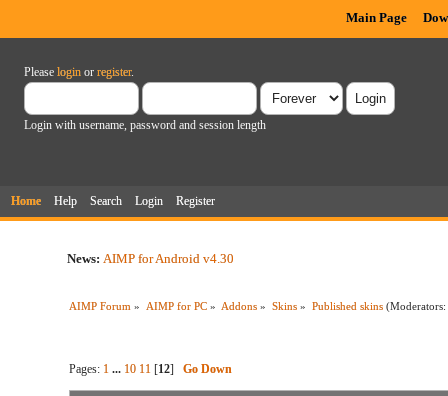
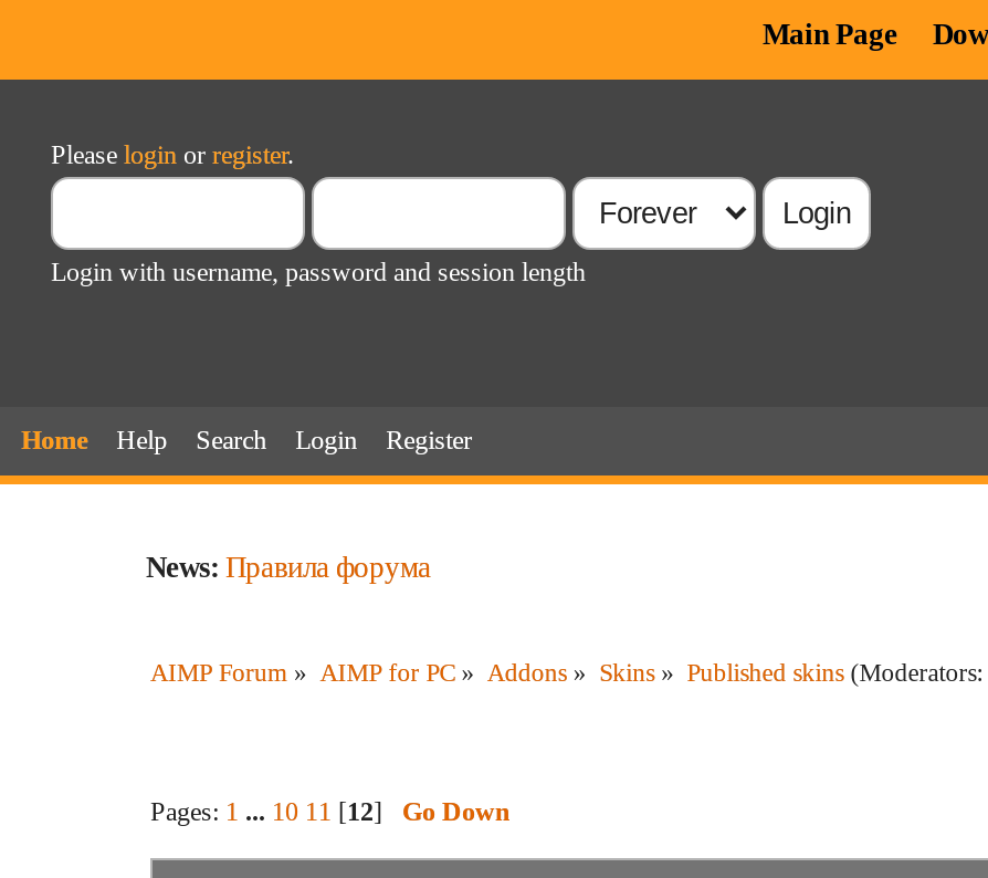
[67,251,234,266] News: AIMP for Android v4.30 -> [146,551,431,584] News: Правила форума

